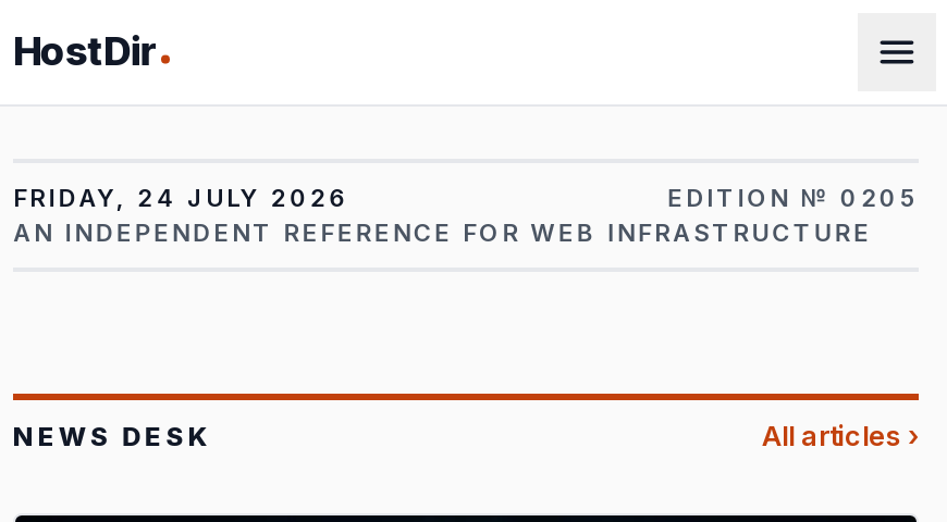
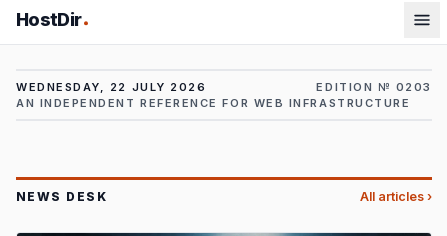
[13,183,350,213] FRIDAY, 24 JULY 2026 -> [16,80,206,94] WEDNESDAY, 22 JULY 2026
[667,183,919,213] EDITION № 0205 -> [316,80,432,94] EDITION № 0203

